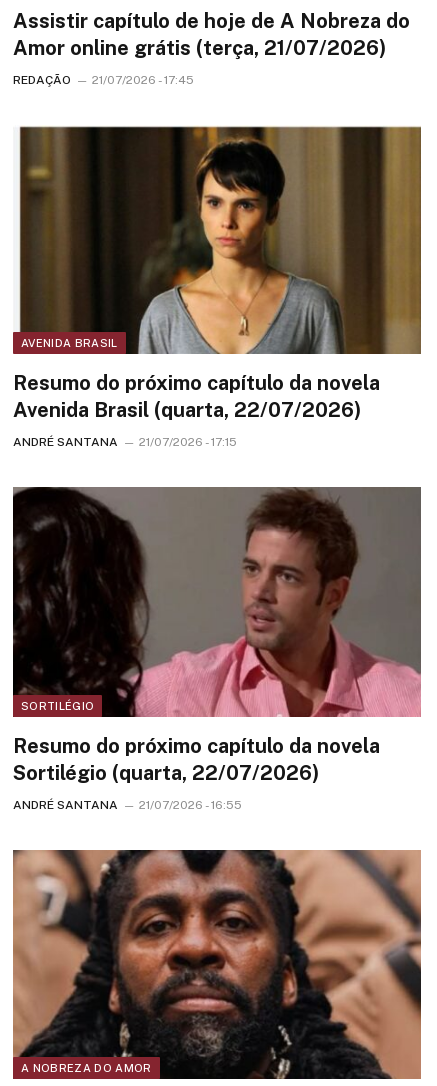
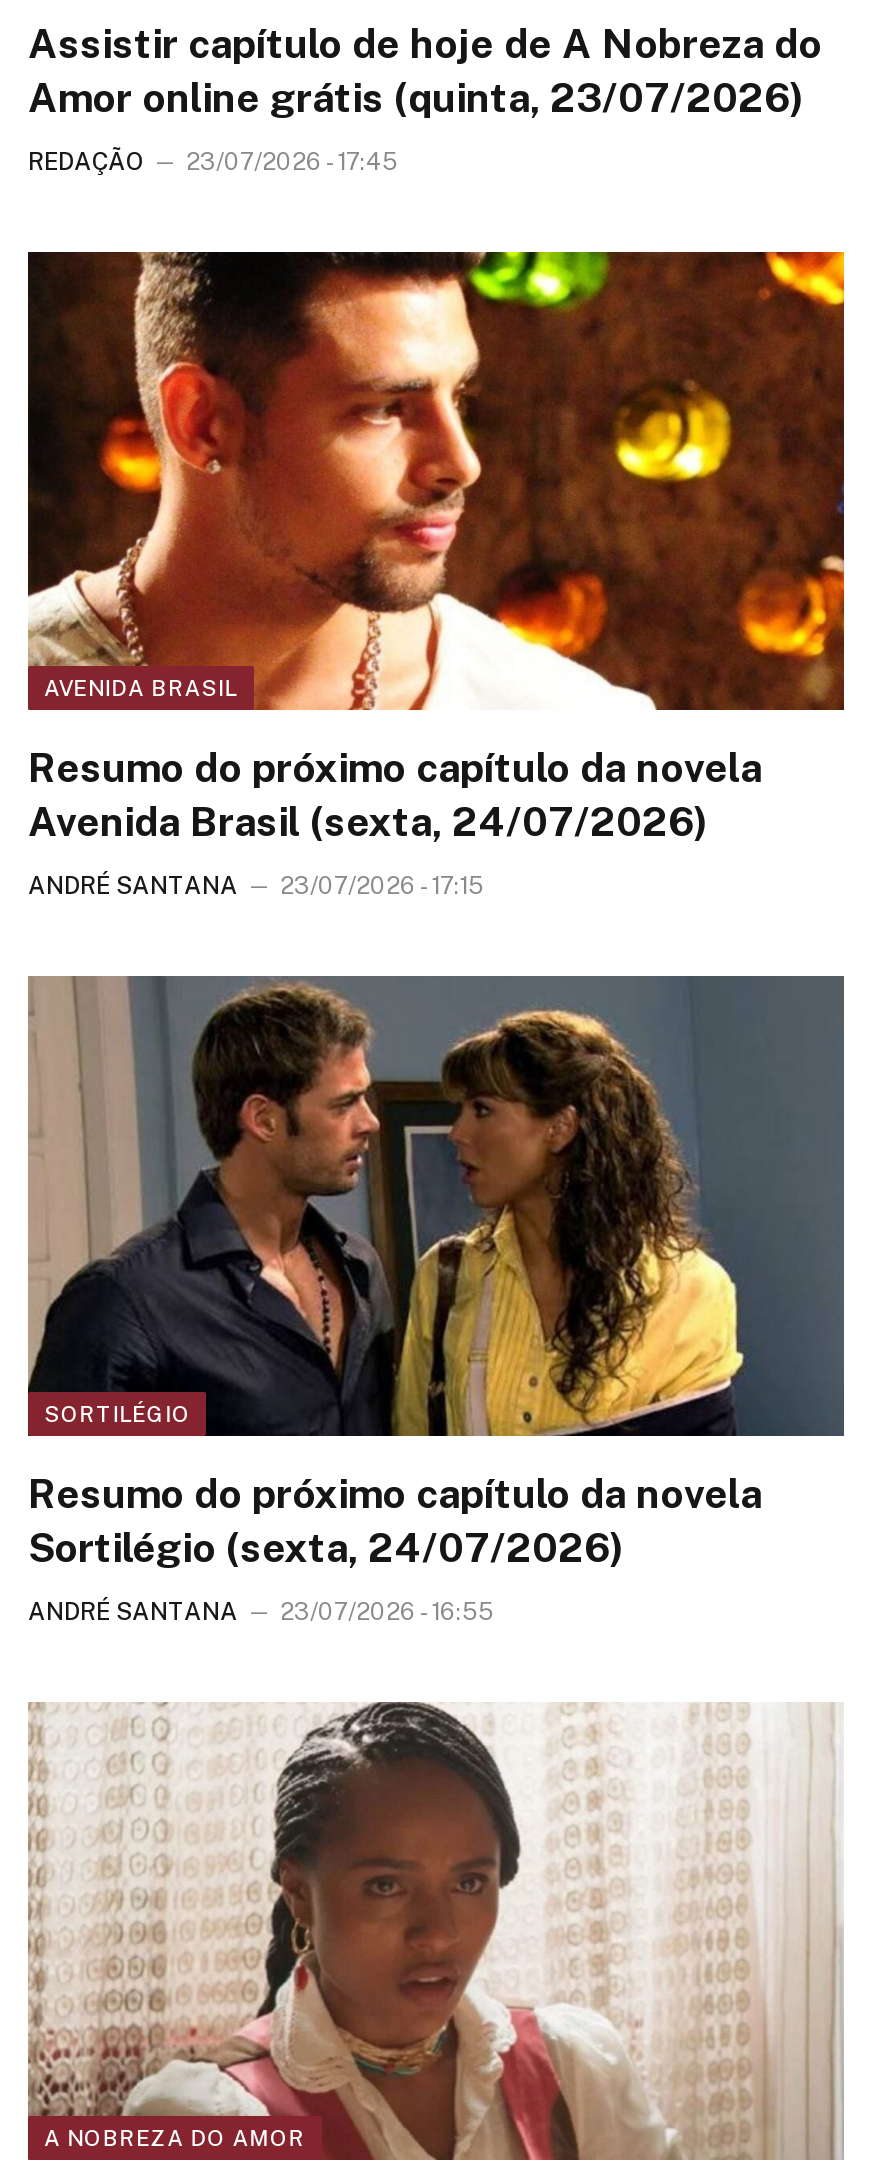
[13,35,386,59] Amor online grátis (terça, 21/07/2026) -> [28,73,804,121] Amor online grátis (quinta, 23/07/2026)
[13,72,194,86] REDAÇÃO 21/07/2026 - 17:45 -> [28,147,398,175] REDAÇÃO 23/07/2026 - 17:45
[13,125,422,355] [image] -> [26,250,846,712] [image]
[13,398,361,422] Avenida Brasil (quarta, 22/07/2026) -> [28,798,708,846] Avenida Brasil (sexta, 24/07/2026)
[13,435,237,449] ANDRÉ SANTANA 21/07/2026 - 17:15 -> [28,872,484,900] ANDRÉ SANTANA 23/07/2026 - 17:15
[13,487,421,718] [image] -> [26,974,846,1438] [image]
[13,760,319,784] Sortilégio (quarta, 22/07/2026) -> [28,1523,624,1571] Sortilégio (sexta, 24/07/2026)
[13,797,242,811] ANDRÉ SANTANA 21/07/2026 - 16:55 -> [28,1597,494,1625] ANDRÉ SANTANA 23/07/2026 - 16:55
[13,849,422,1080] [image] -> [28,1702,844,2162] [image]

